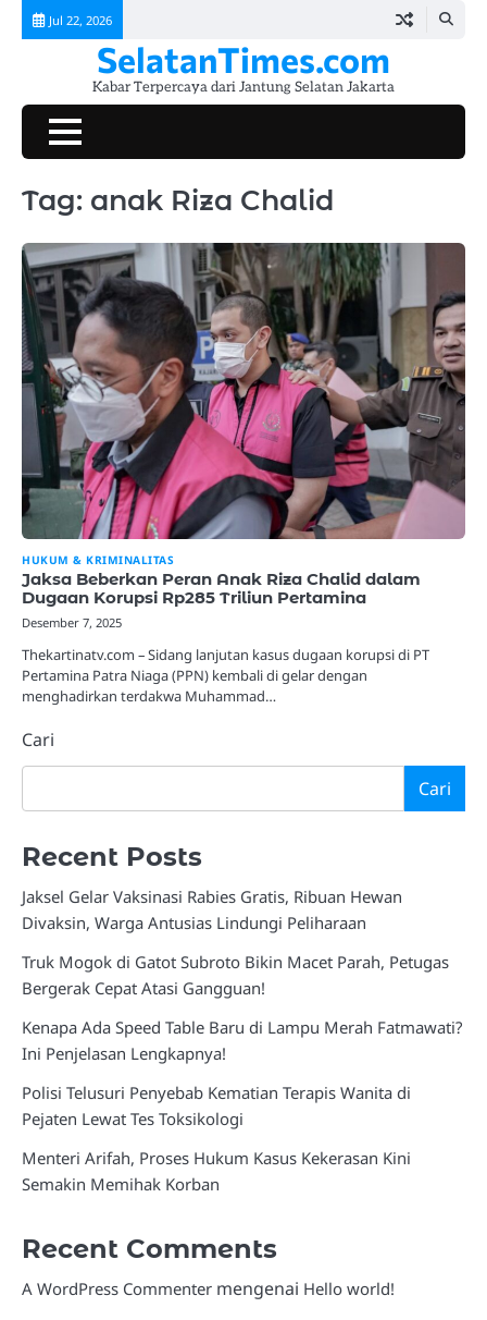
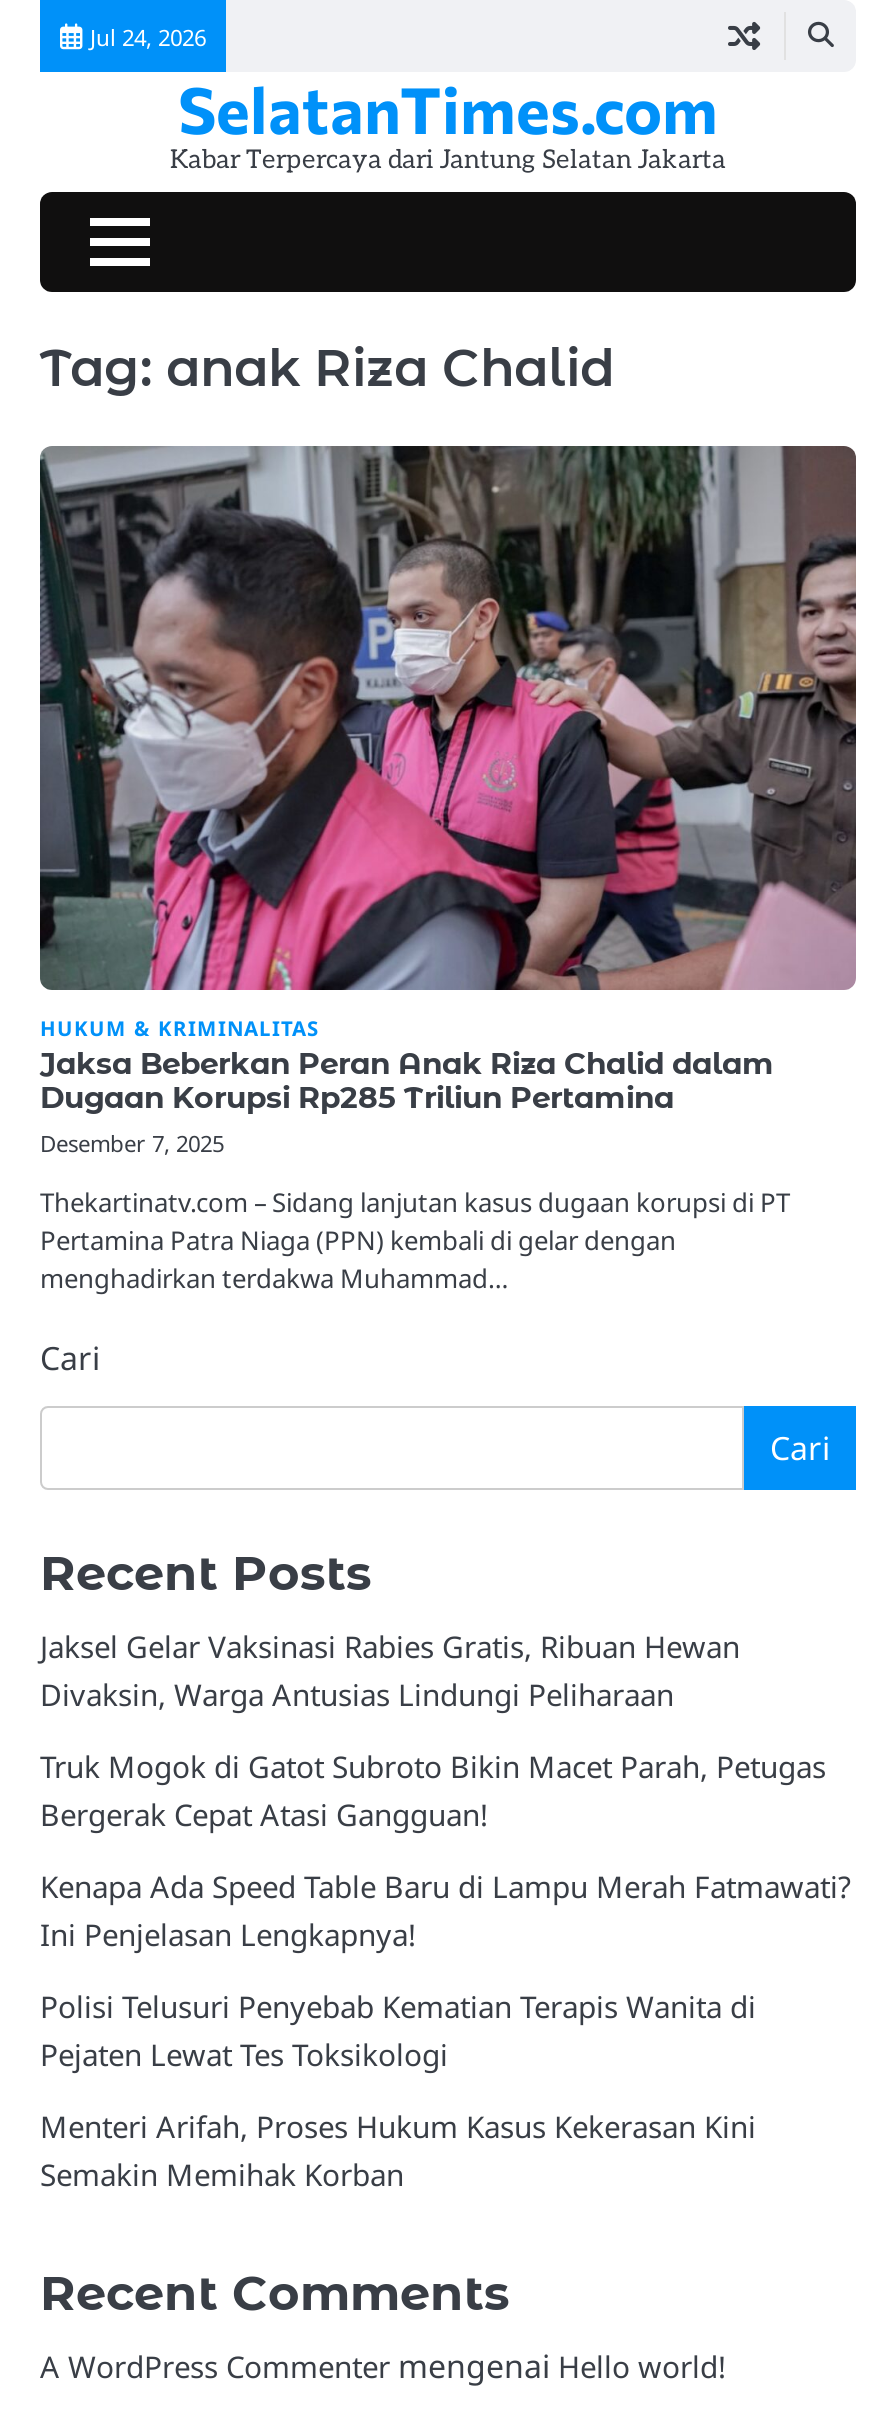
[49,12,112,28] Jul 22, 2026 -> [90,22,206,52] Jul 24, 2026

